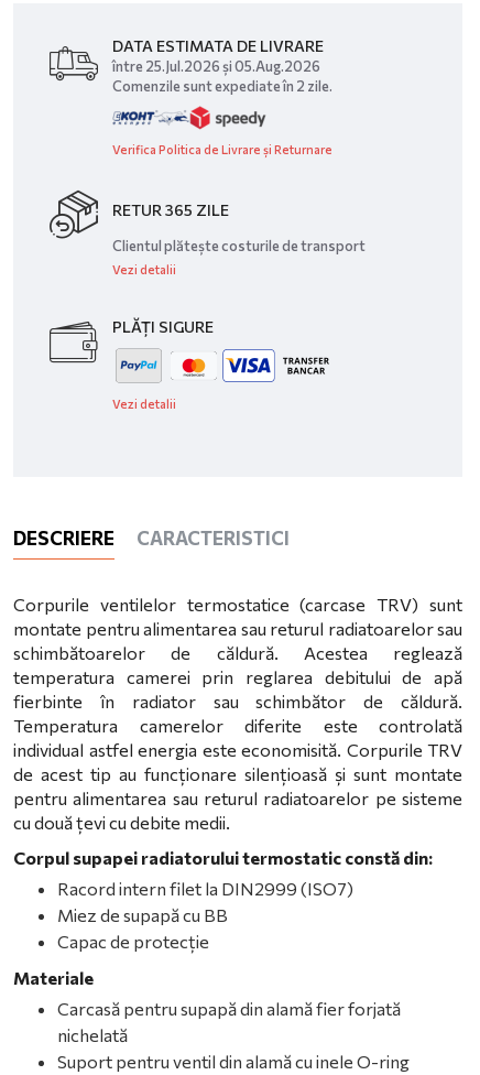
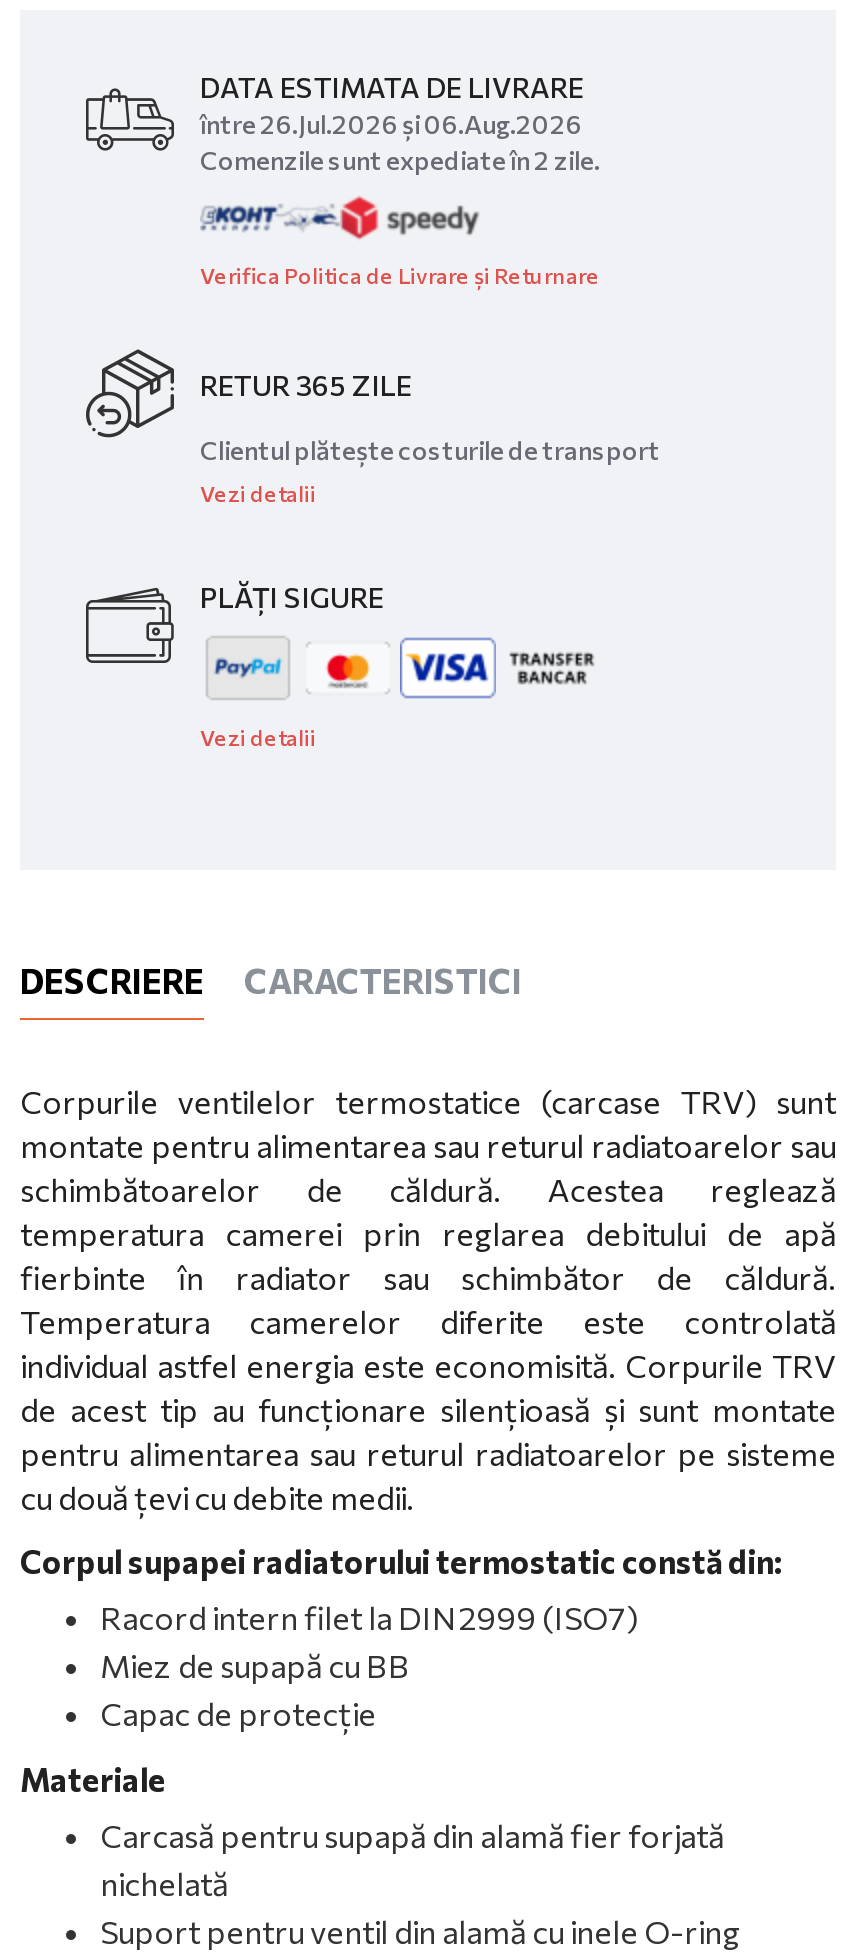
[112,57,320,75] între 25.Jul.2026 și 05.Aug.2026 -> [200,108,582,140] între 26.Jul.2026 și 06.Aug.2026

